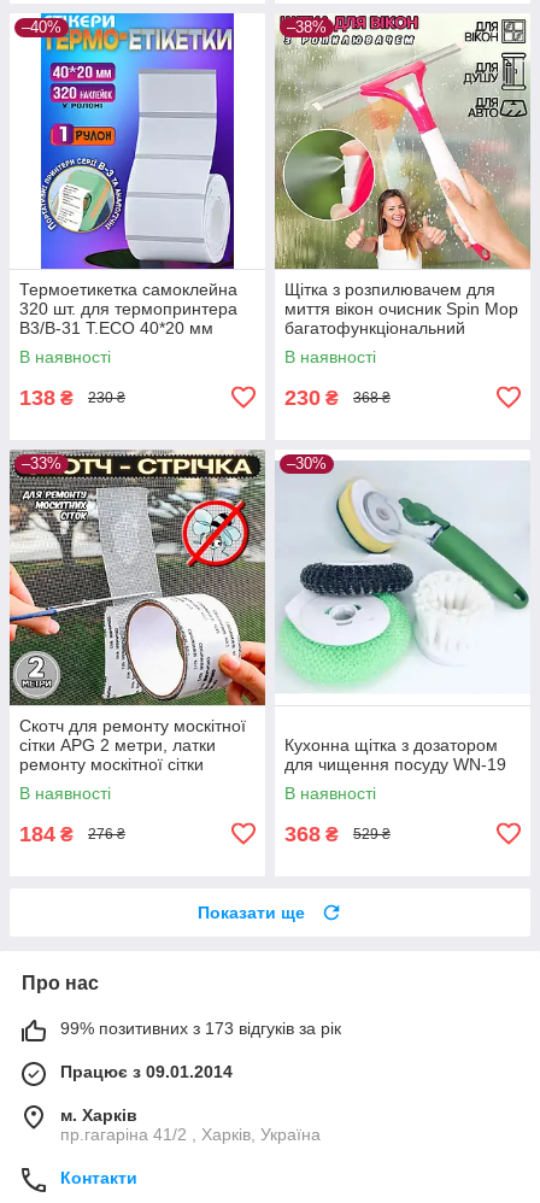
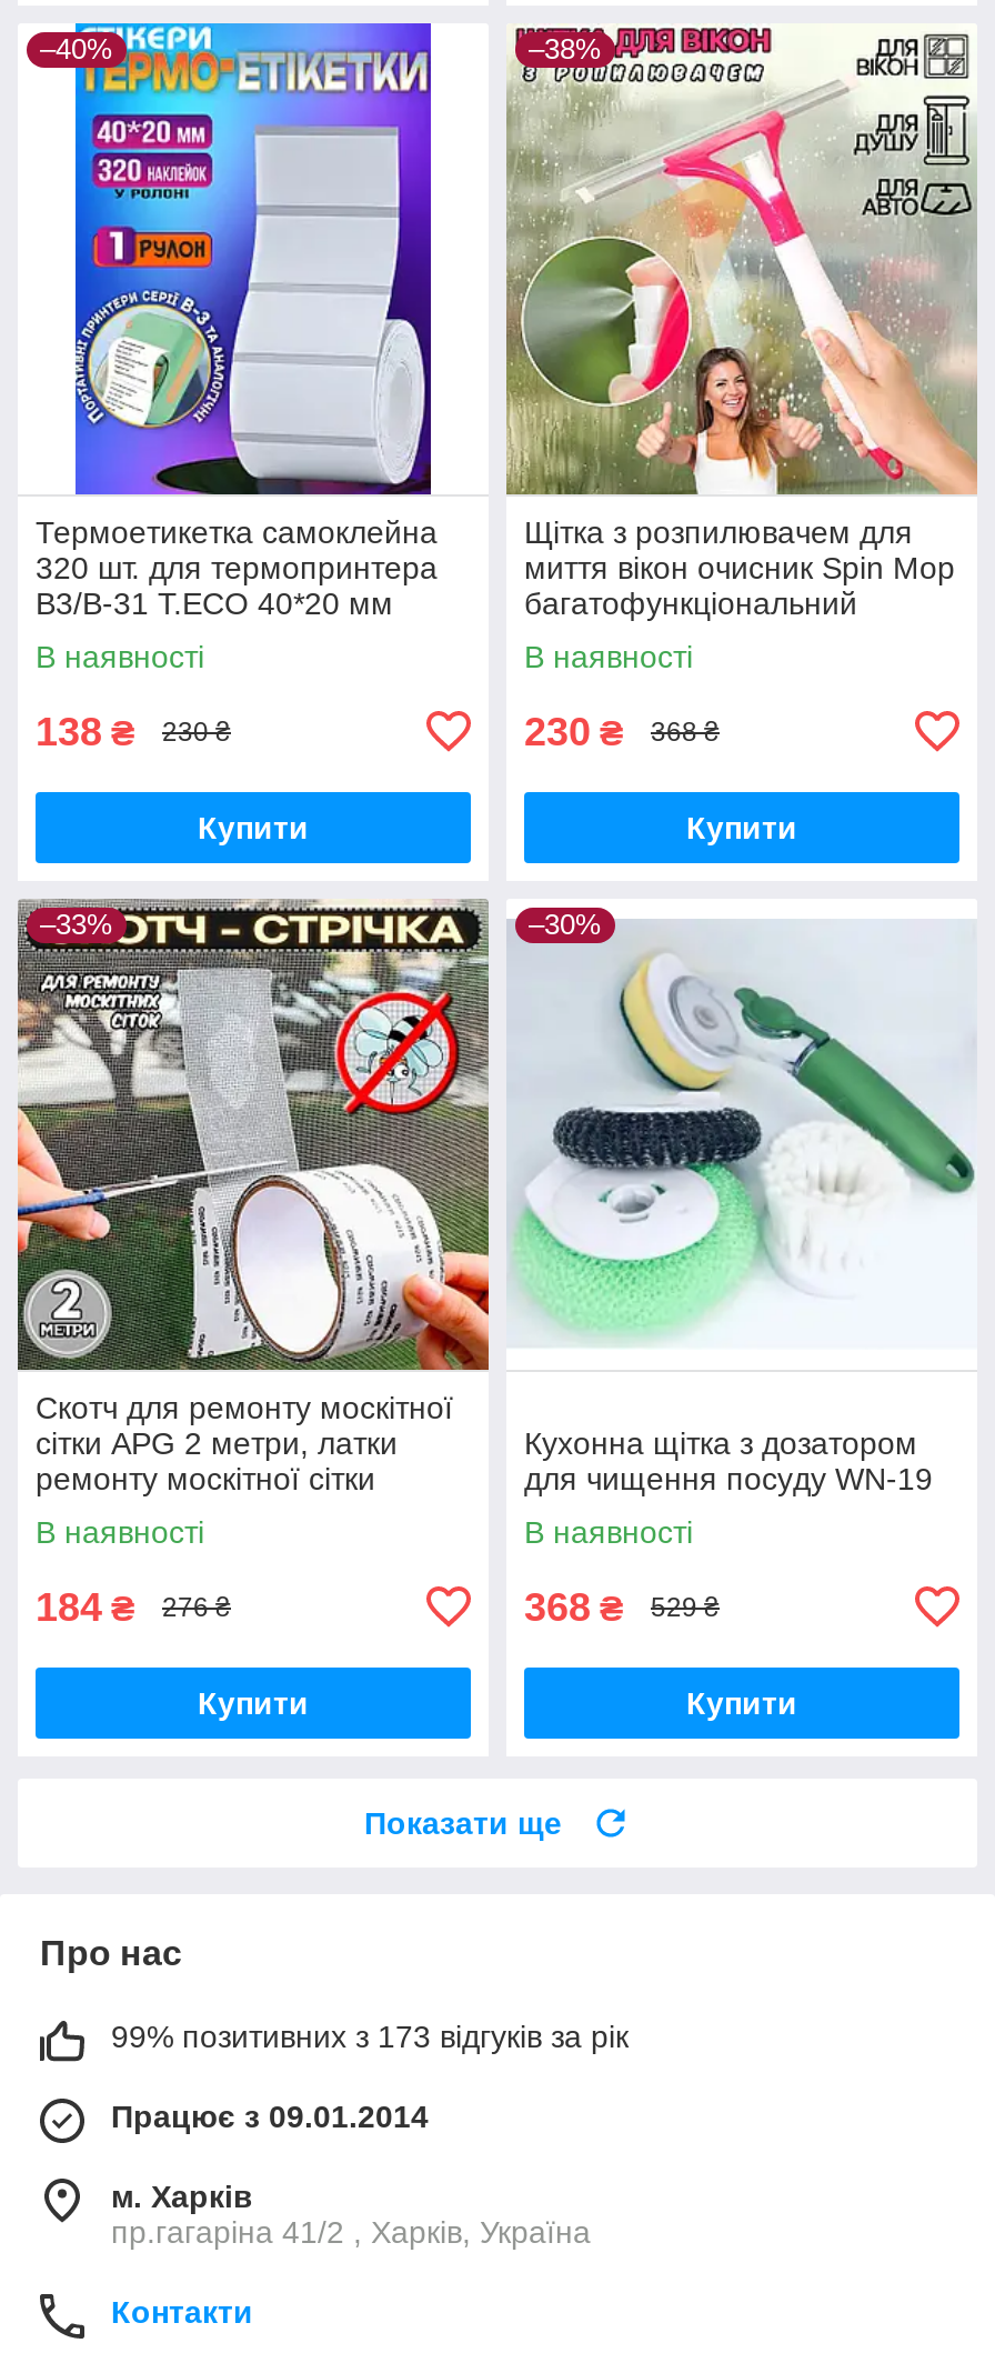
none -> [198,809,309,845] Купити
none -> [686,809,797,845] Купити
none -> [198,1685,309,1720] Купити
none -> [686,1685,797,1720] Купити

